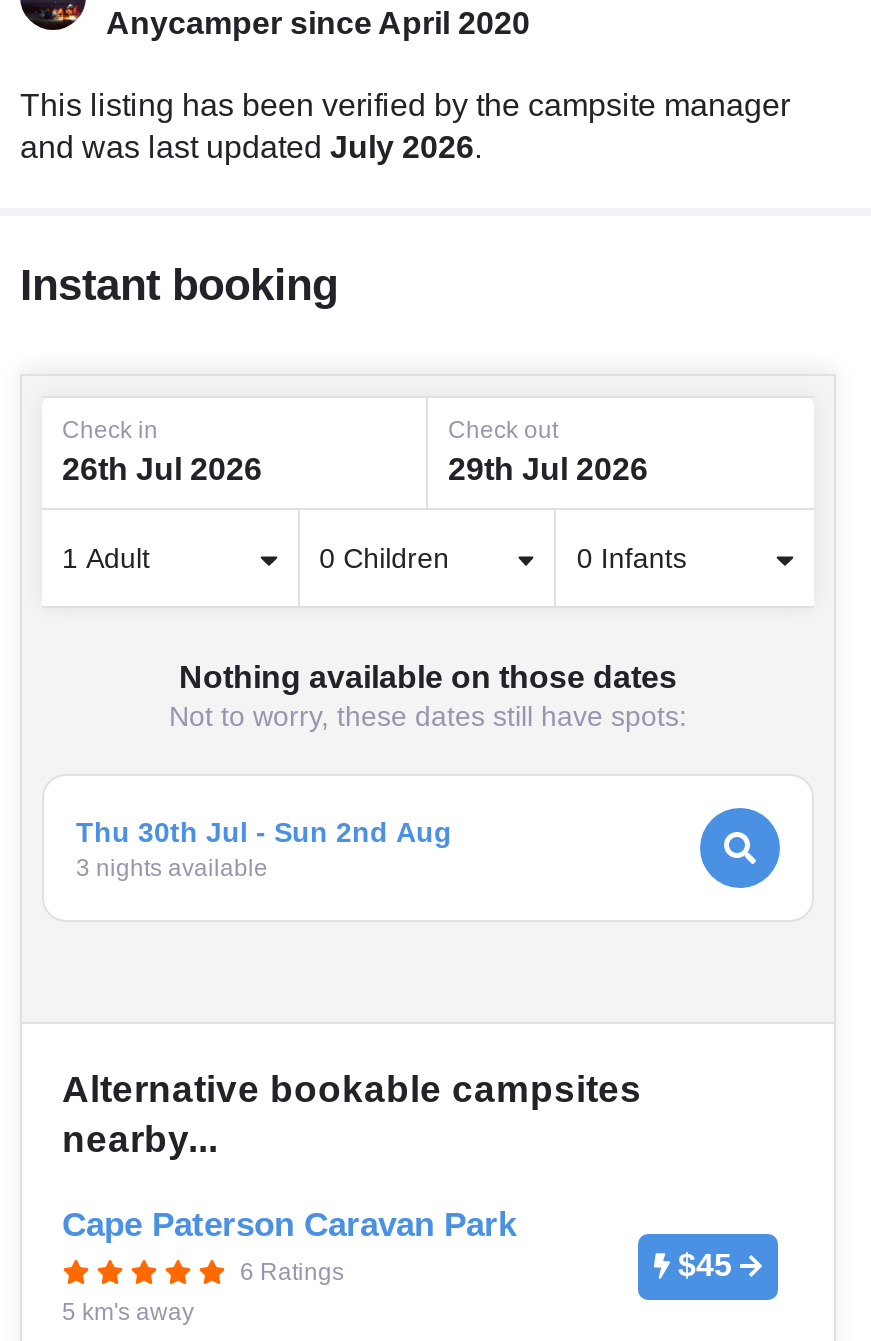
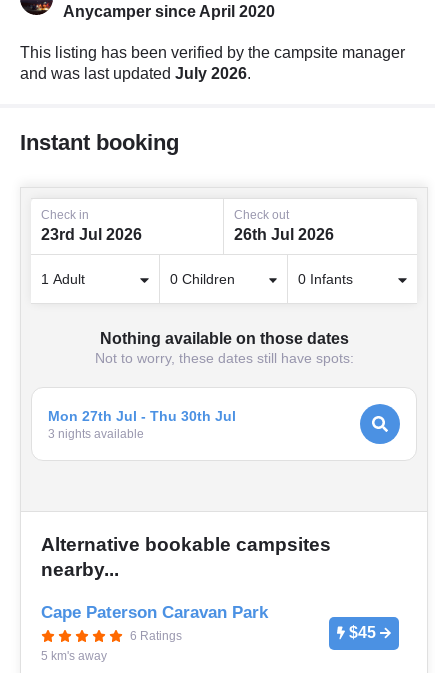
[62,452,262,486] 26th Jul 2026 -> [41,226,142,243] 23rd Jul 2026
[448,452,648,486] 29th Jul 2026 -> [234,226,334,243] 26th Jul 2026
[76,815,452,847] Thu 30th Jul - Sun 2nd Aug -> [48,407,236,423] Mon 27th Jul - Thu 30th Jul

